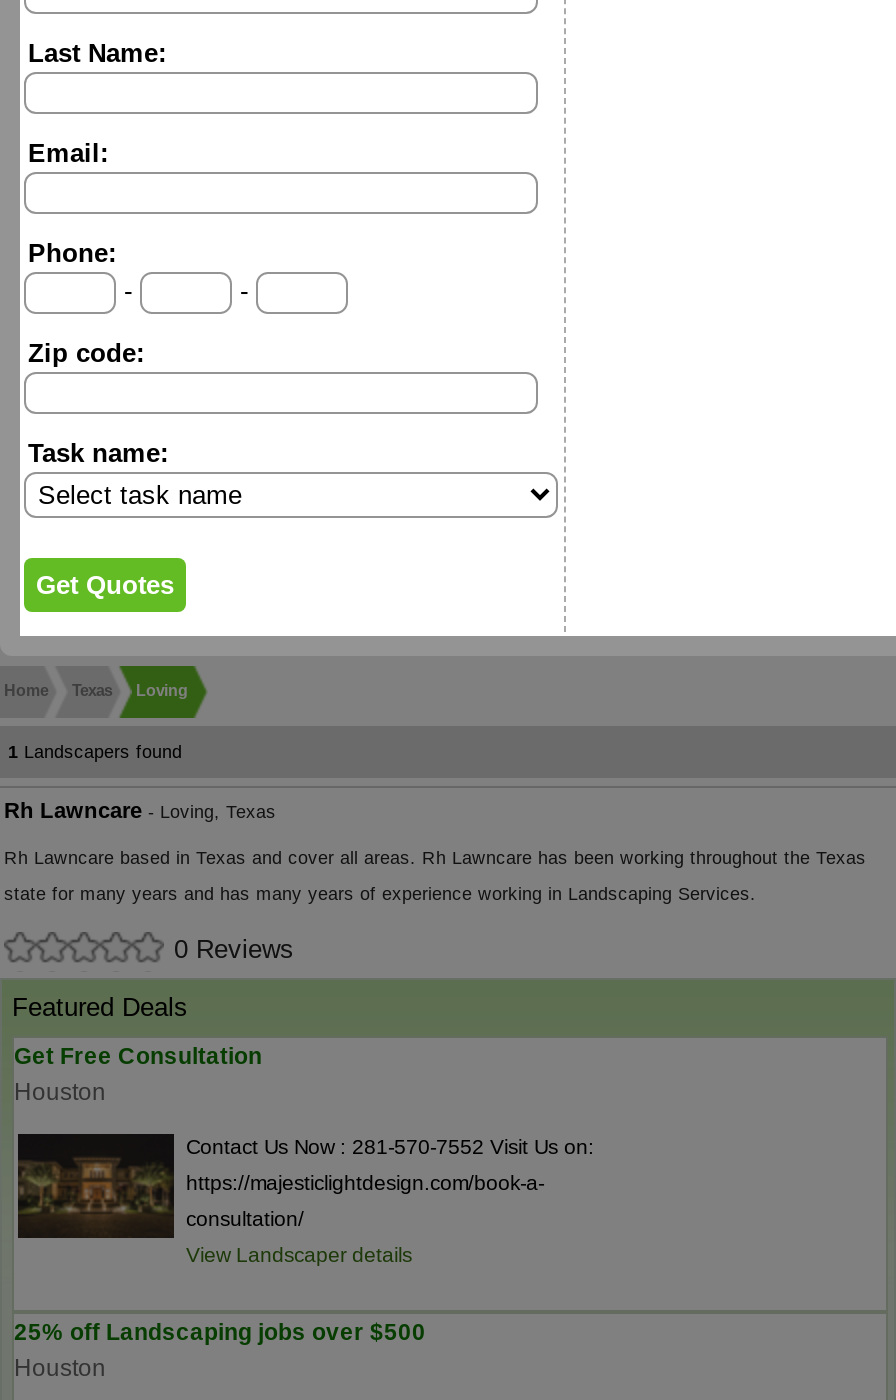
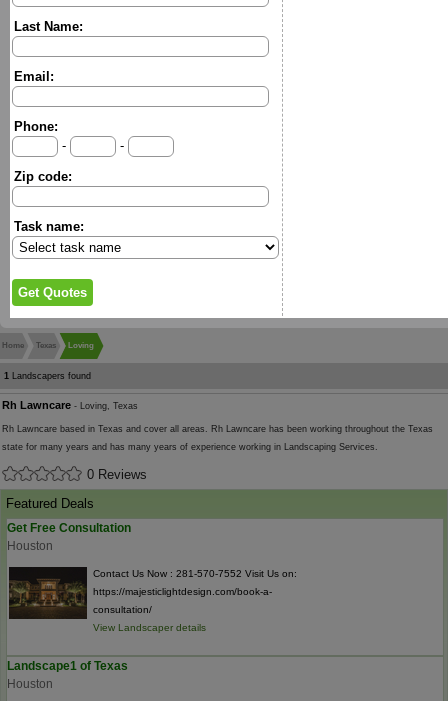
[14,1318,426,1344] 25% off Landscaping jobs over $500 -> [7,659,128,672] Landscape1 of Texas

